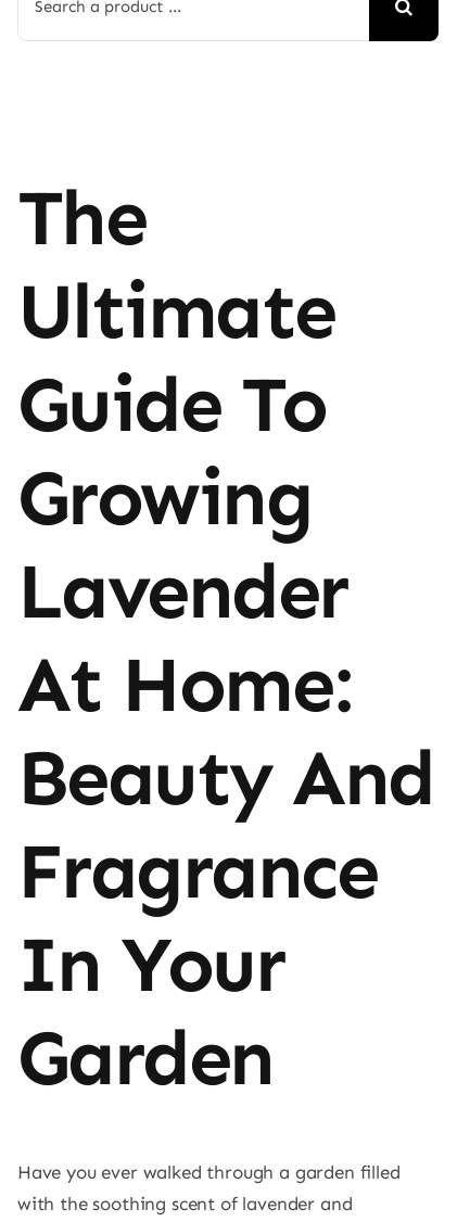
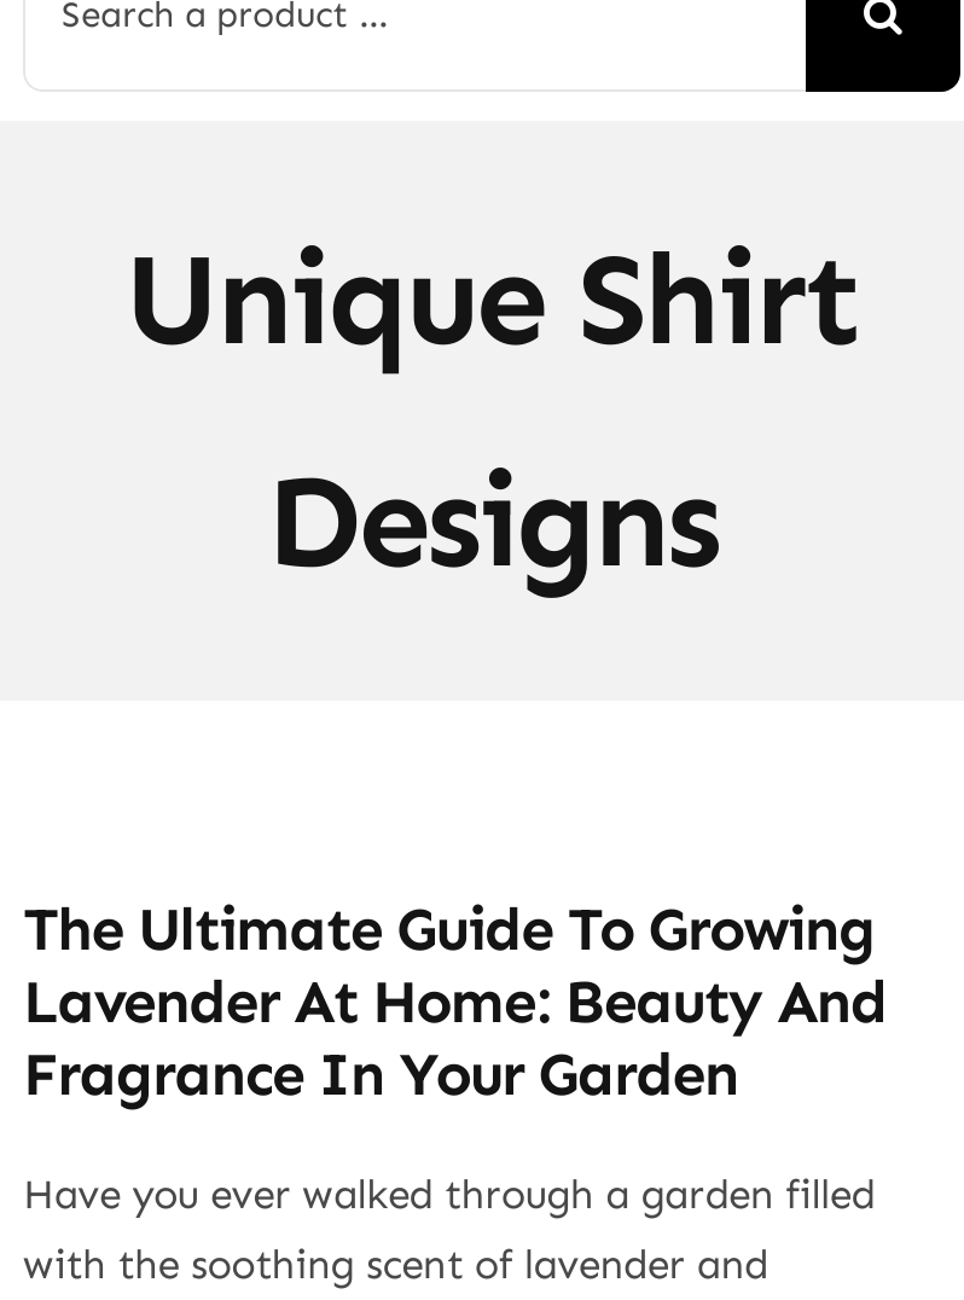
[17,171,434,1105] The | Ultimate | Guide To | Growing | Lavender | At Home: | Beauty And | Fragrance | In Your | Garden -> [23,220,887,1112] Unique Shirt | Designs | The Ultimate Guide To Growing | Lavender At Home: Beauty And | Fragrance In Your Garden

